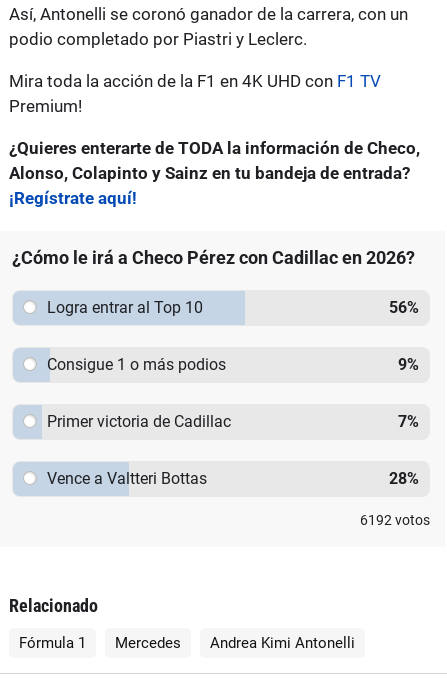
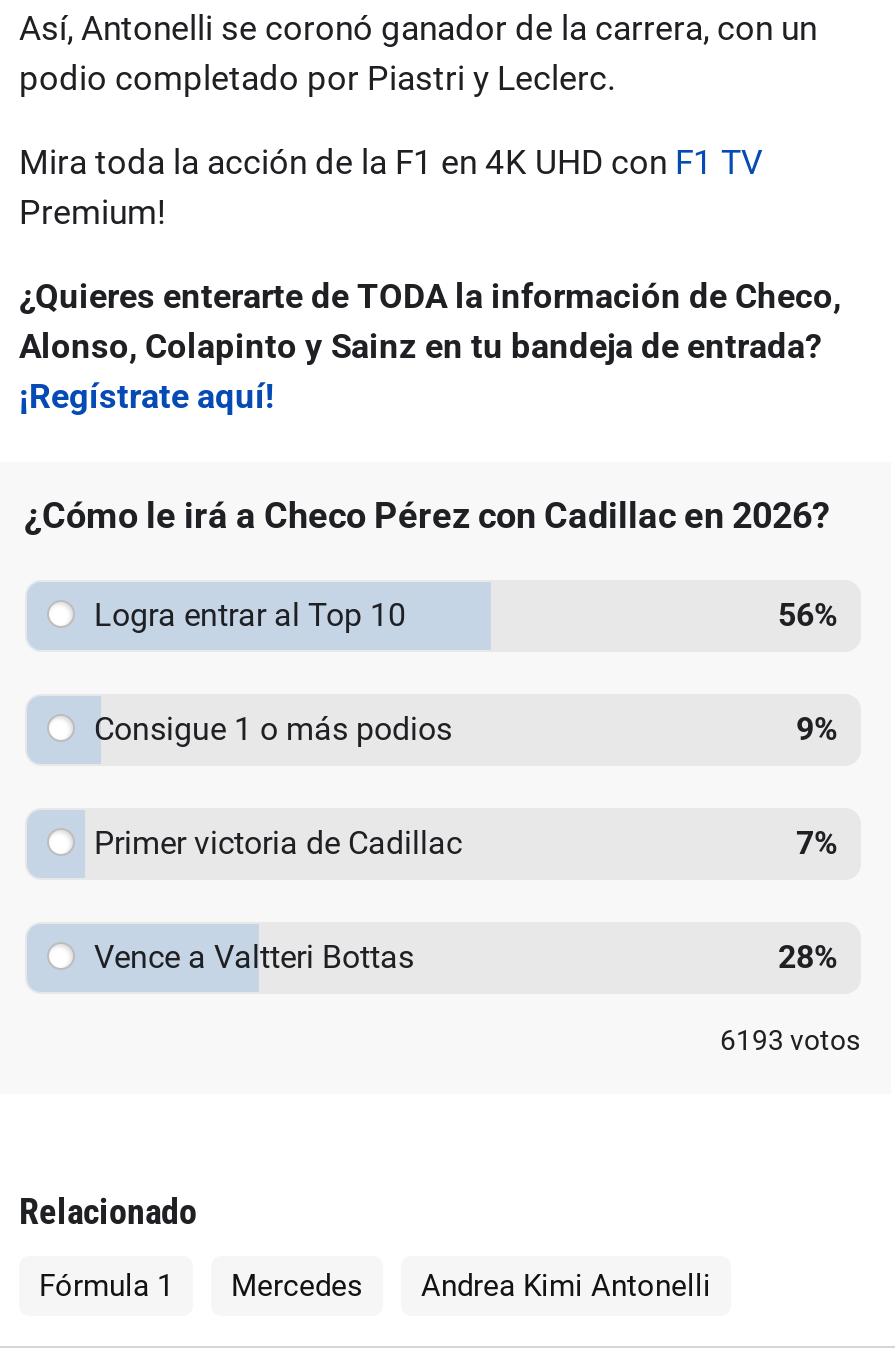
[359,512,429,528] 6192 votos -> [720,1023,860,1055] 6193 votos

